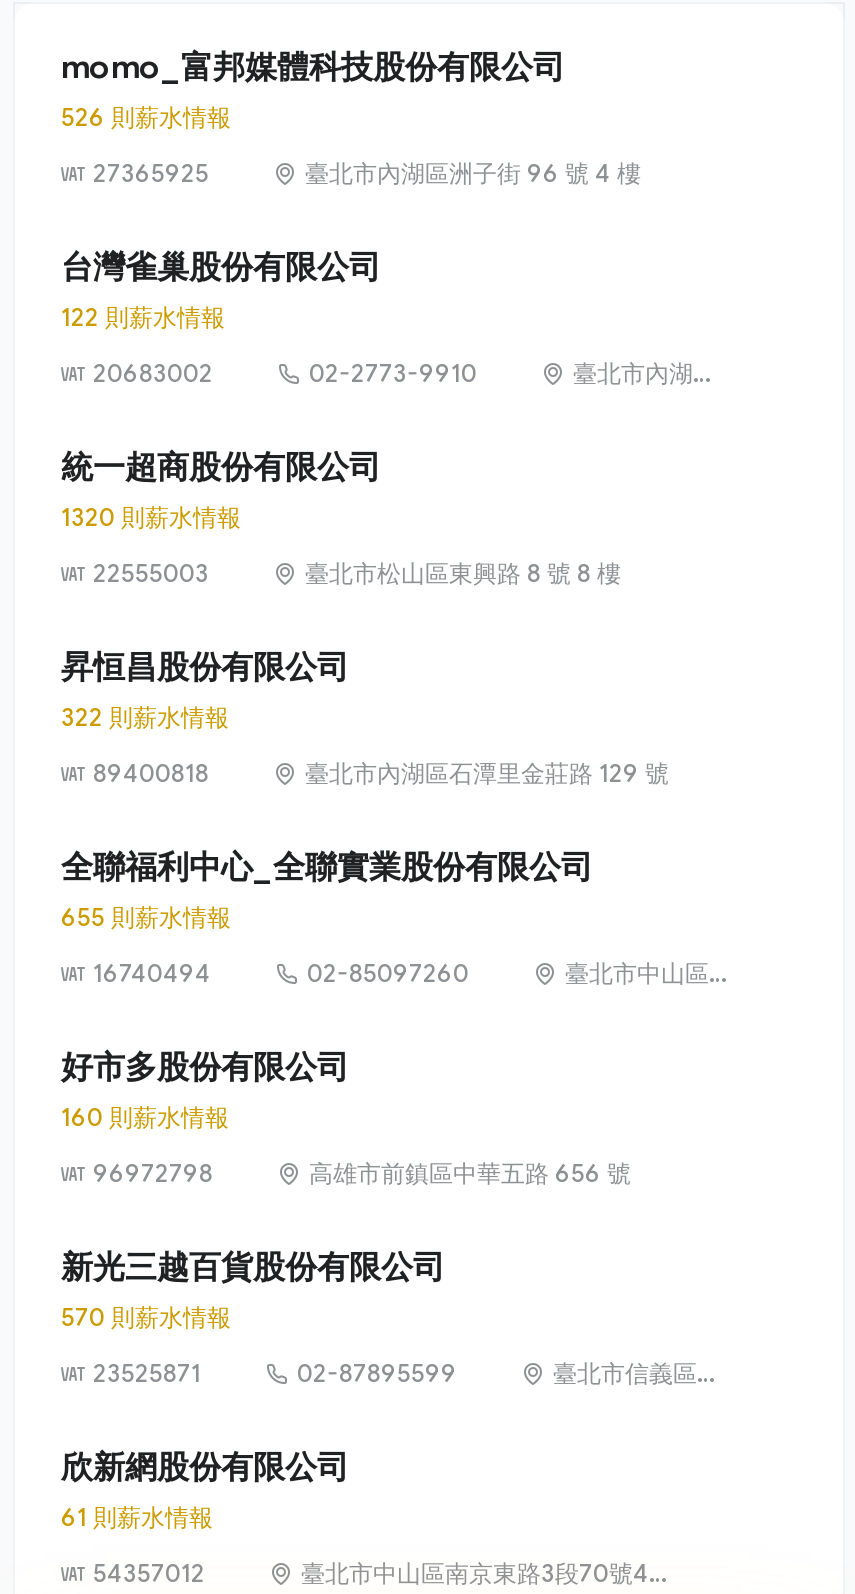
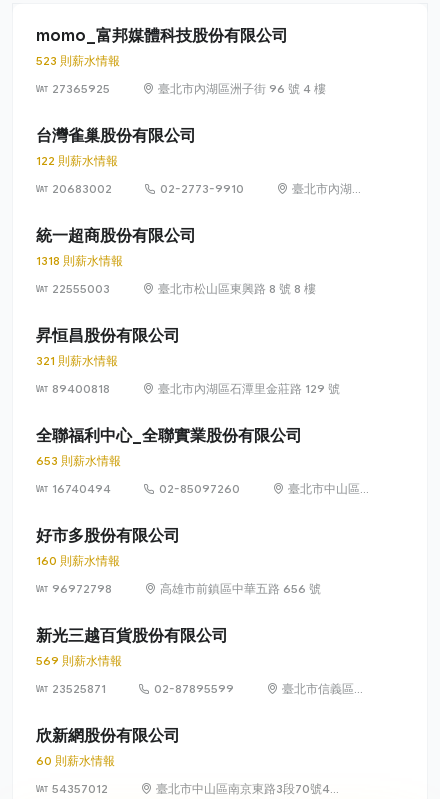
[61,102,231,132] 526 則薪水情報 -> [36,53,120,68] 523 則薪水情報
[61,502,241,532] 1320 則薪水情報 -> [36,253,123,268] 1318 則薪水情報
[61,702,229,732] 322 則薪水情報 -> [36,353,118,368] 321 則薪水情報
[61,902,231,932] 655 則薪水情報 -> [36,453,121,468] 653 則薪水情報
[61,1302,231,1332] 570 則薪水情報 -> [36,653,122,668] 569 則薪水情報
[61,1502,213,1532] 61 則薪水情報 -> [36,753,115,768] 60 則薪水情報

